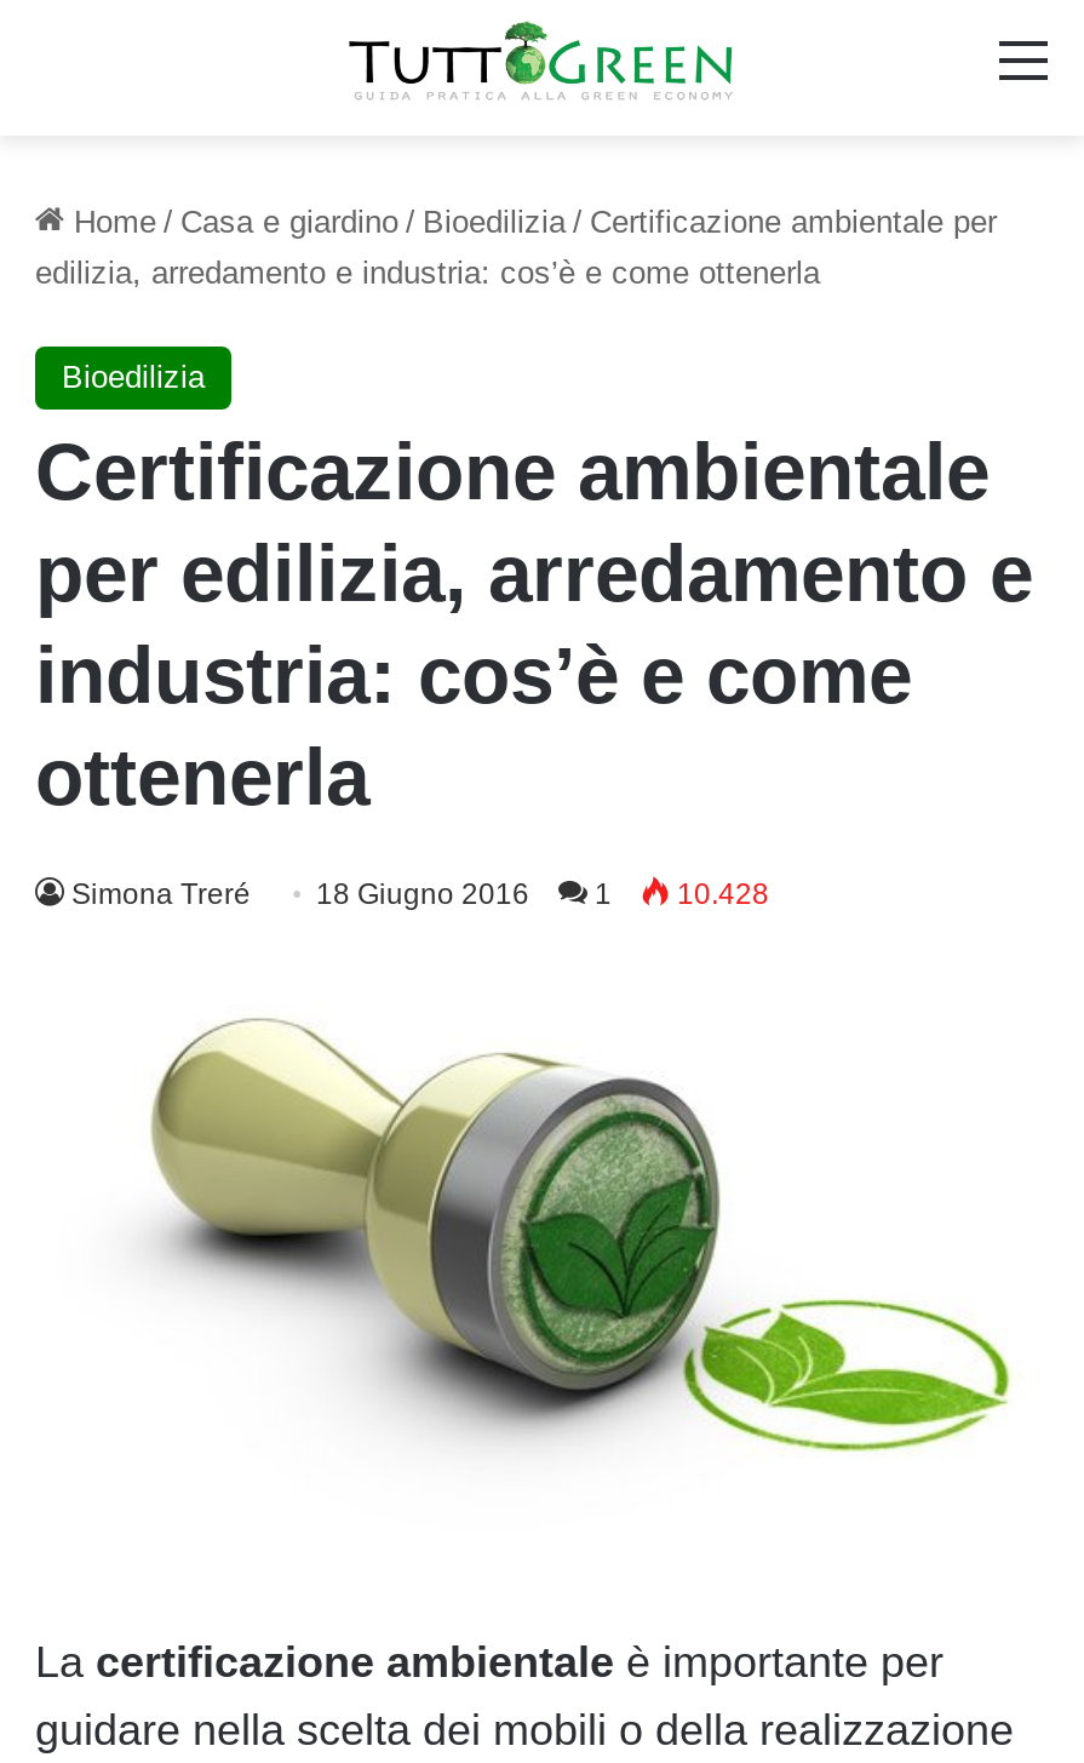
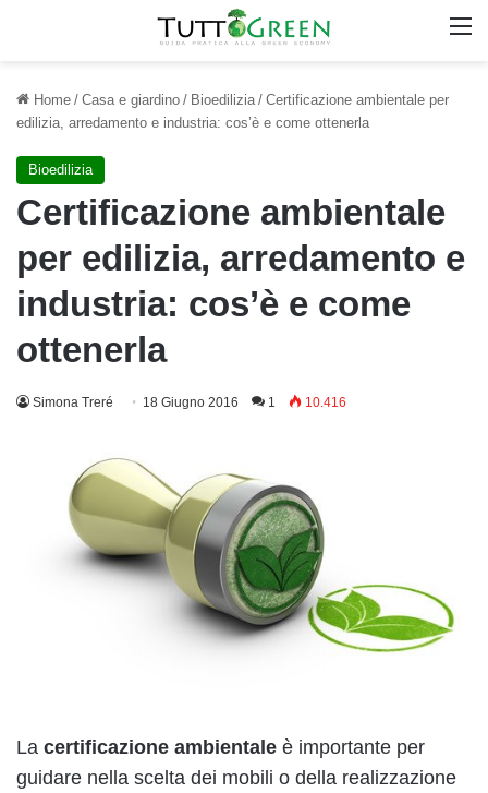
[71,878,769,912] Simona Treré 18 Giugno 2016 1 10.428 -> [33,394,346,410] Simona Treré 18 Giugno 2016 1 10.416

